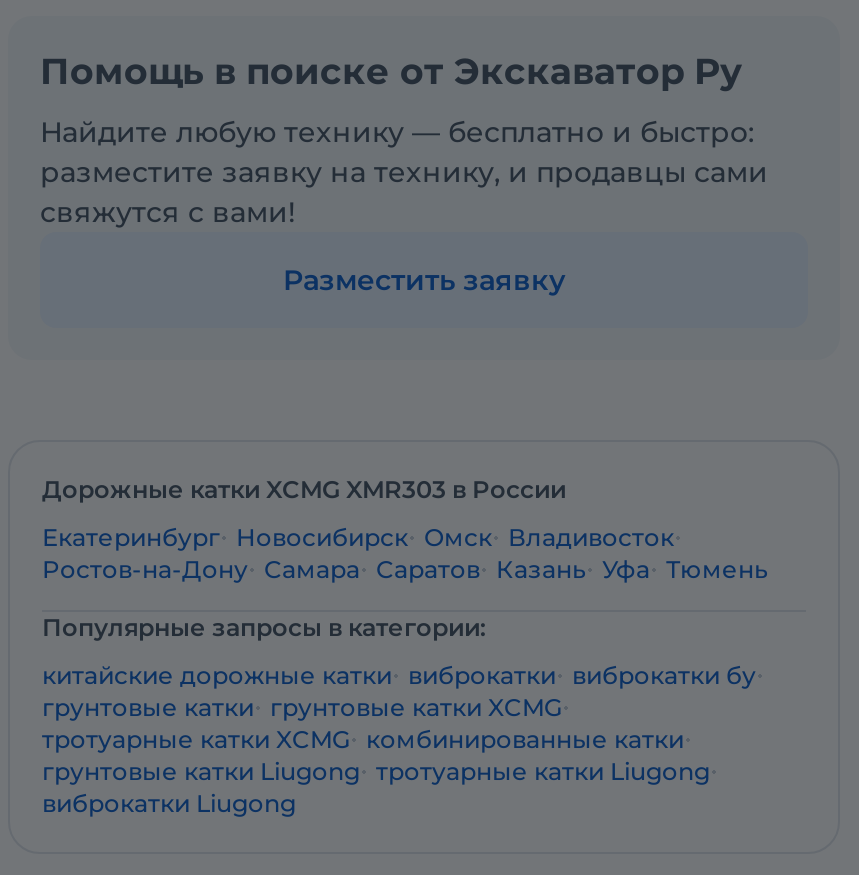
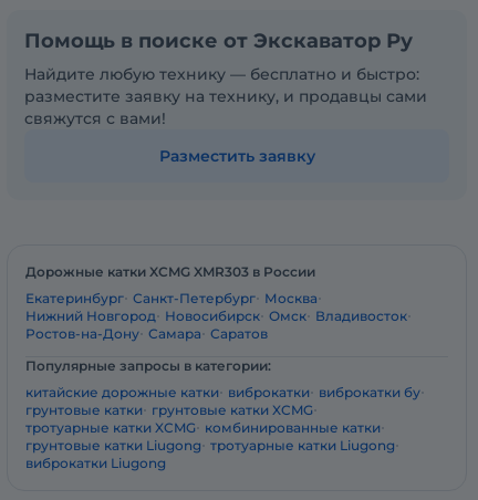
[42,522,768,584] Екатеринбург Новосибирск Омск Владивосток | Ростов-на-Дону Самара Саратов Казань Уфа Тюмень -> [25,290,407,342] Екатеринбург Санкт-Петербург Москва | Нижний Новгород Новосибирск Омск Владивосток | Ростов-на-Дону Самара Саратов

